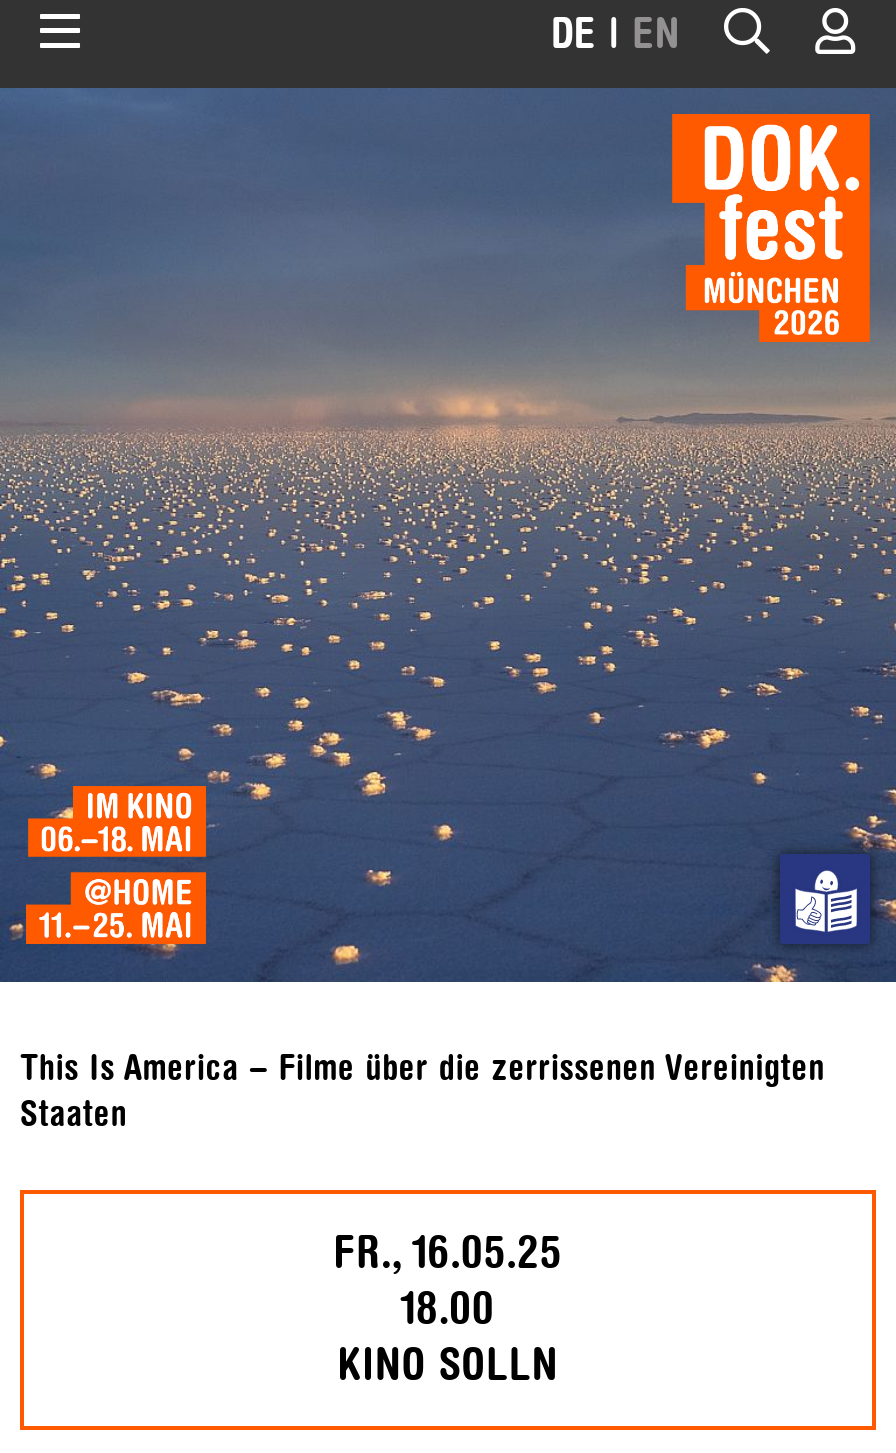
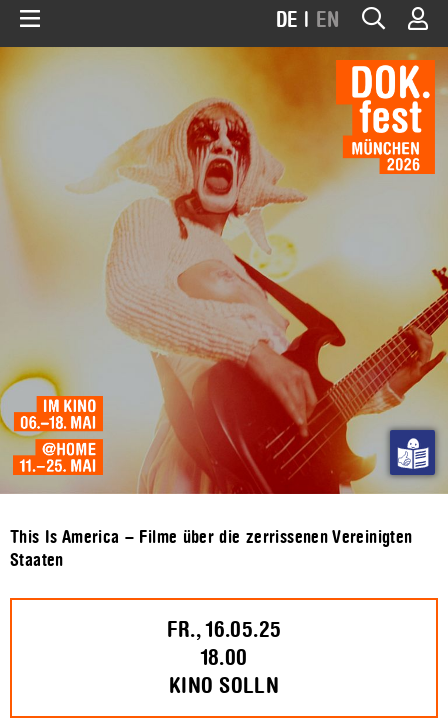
[6,88,890,984] [image] -> [3,46,445,495] [image]

